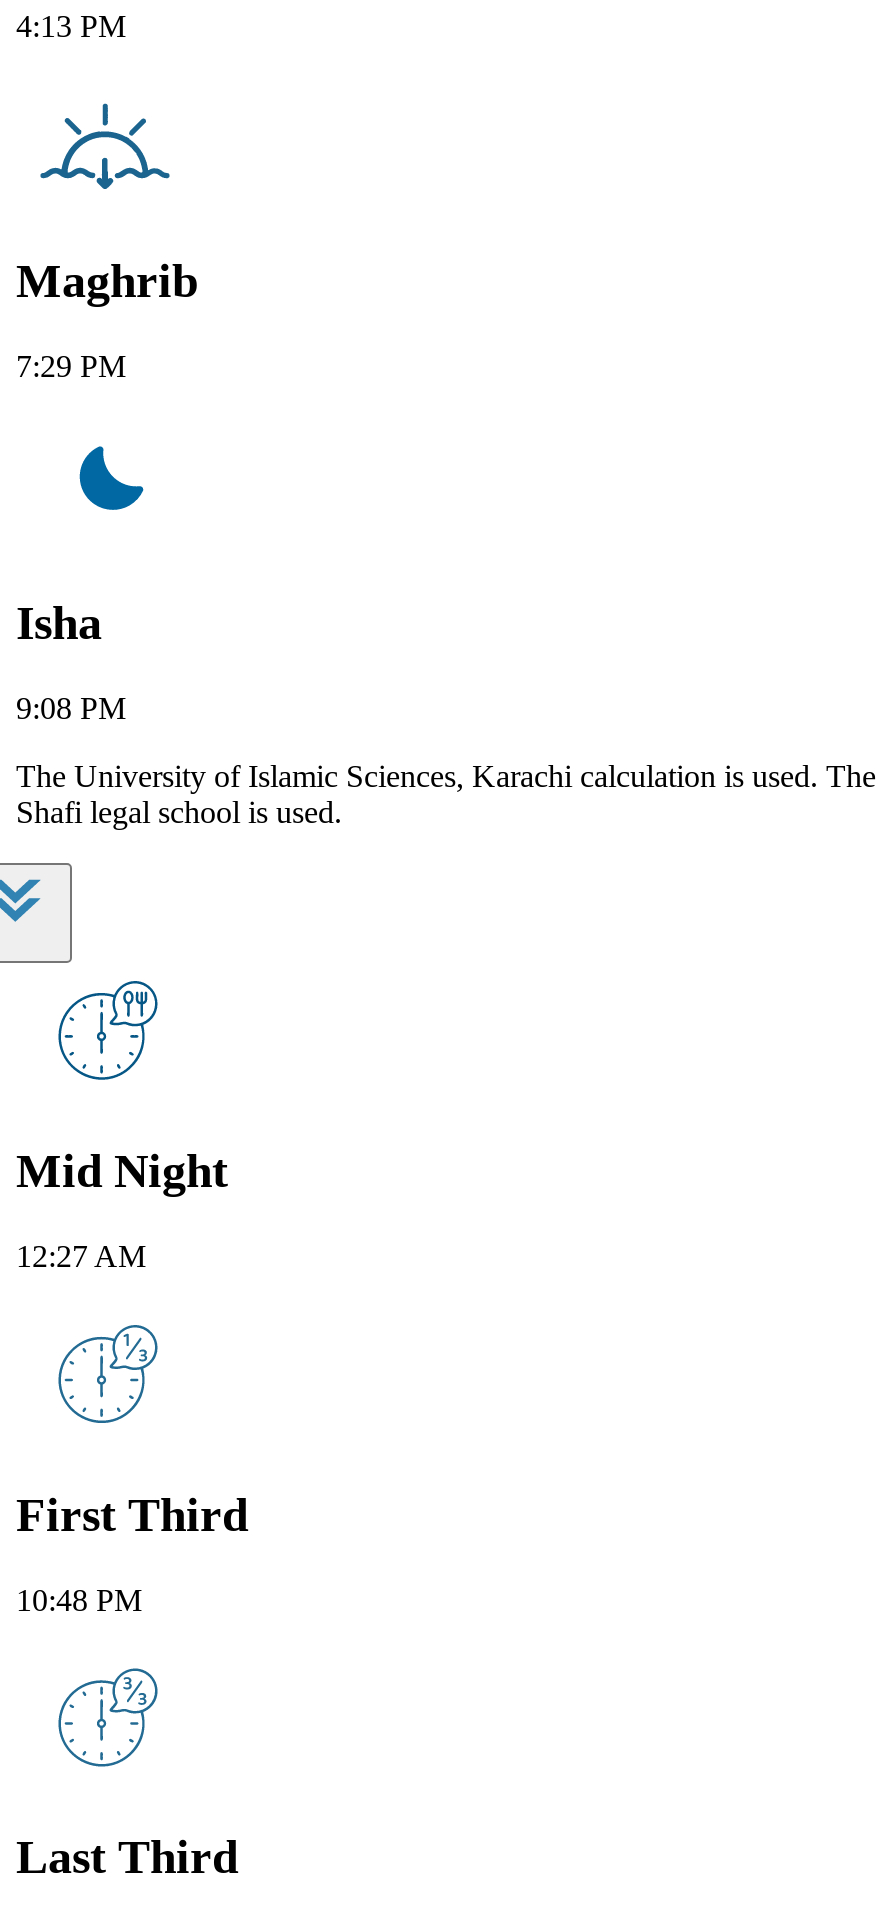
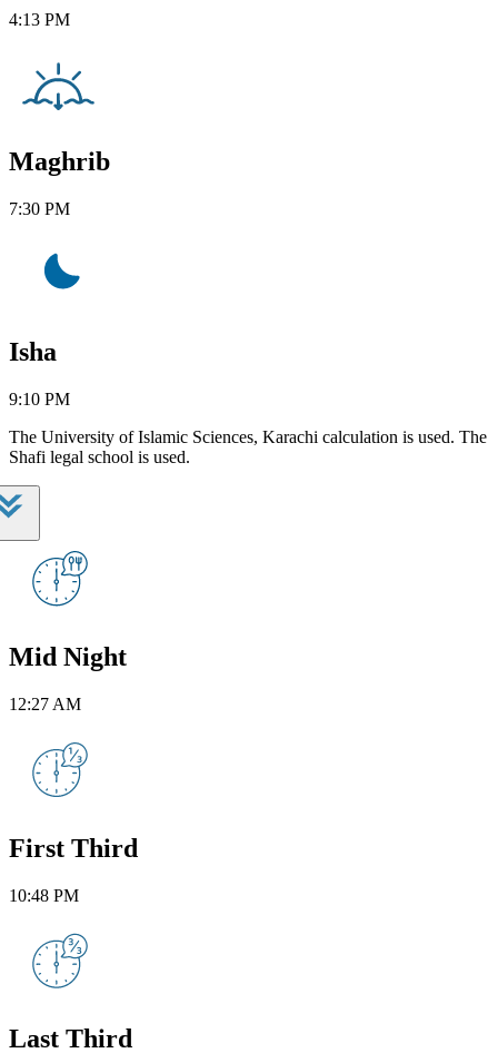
[16,349,126,383] 7:29 PM -> [9,199,70,218] 7:30 PM
[16,691,126,725] 9:08 PM -> [9,389,70,408] 9:10 PM

